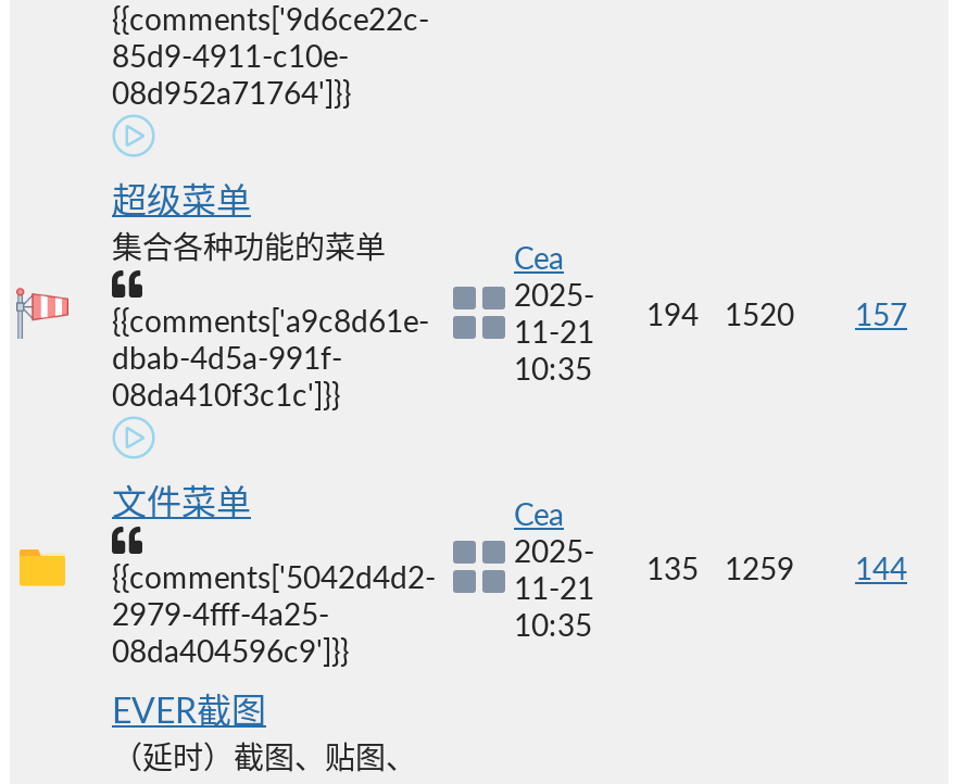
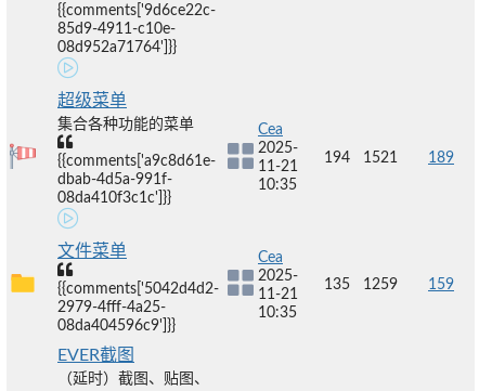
[725,301,794,331] 1520 -> [363,150,398,165] 1521
[855,301,907,331] 157 -> [428,150,454,165] 189
[646,555,907,586] 135 1259 144 -> [324,277,454,292] 135 1259 159

